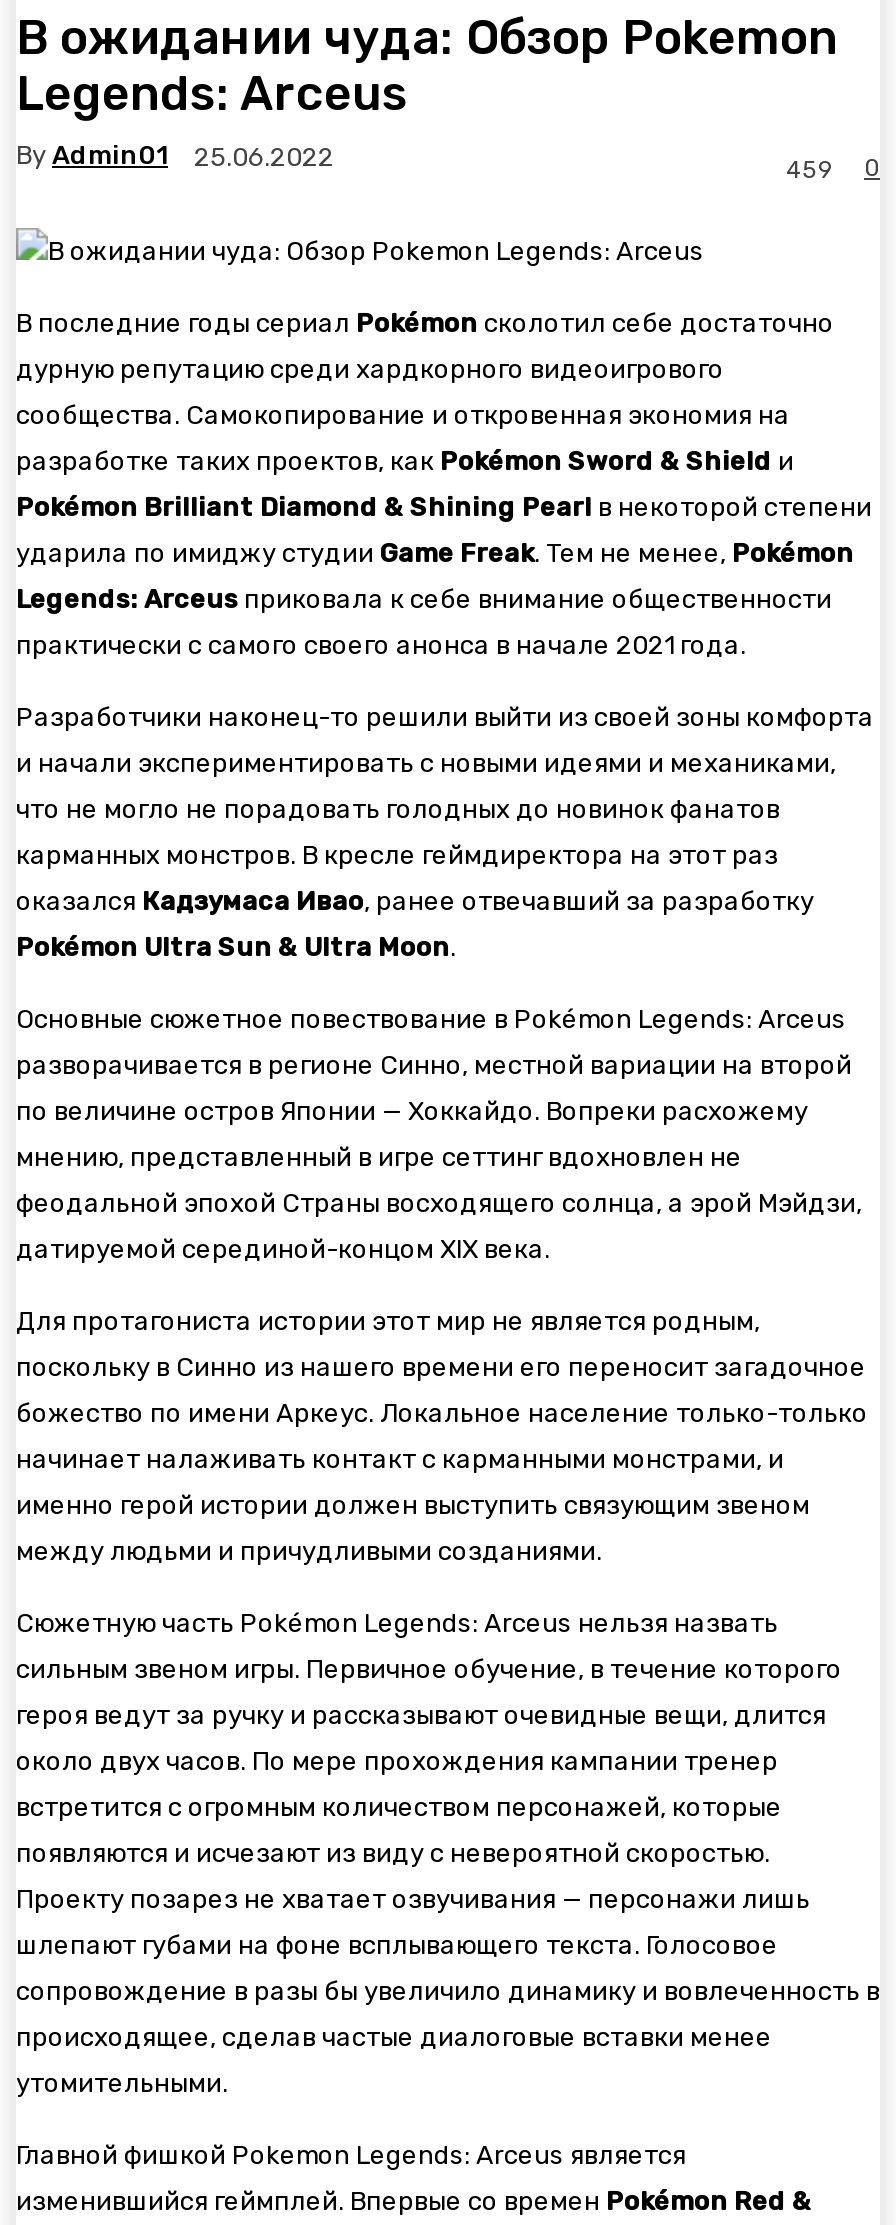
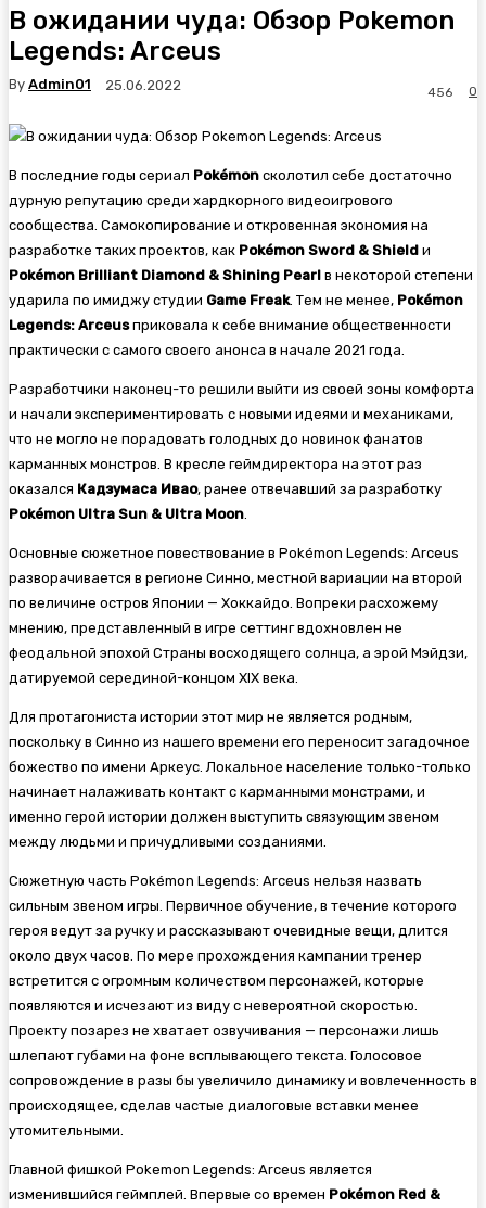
[786,153,880,183] 459 0 -> [427,83,477,100] 456 0

